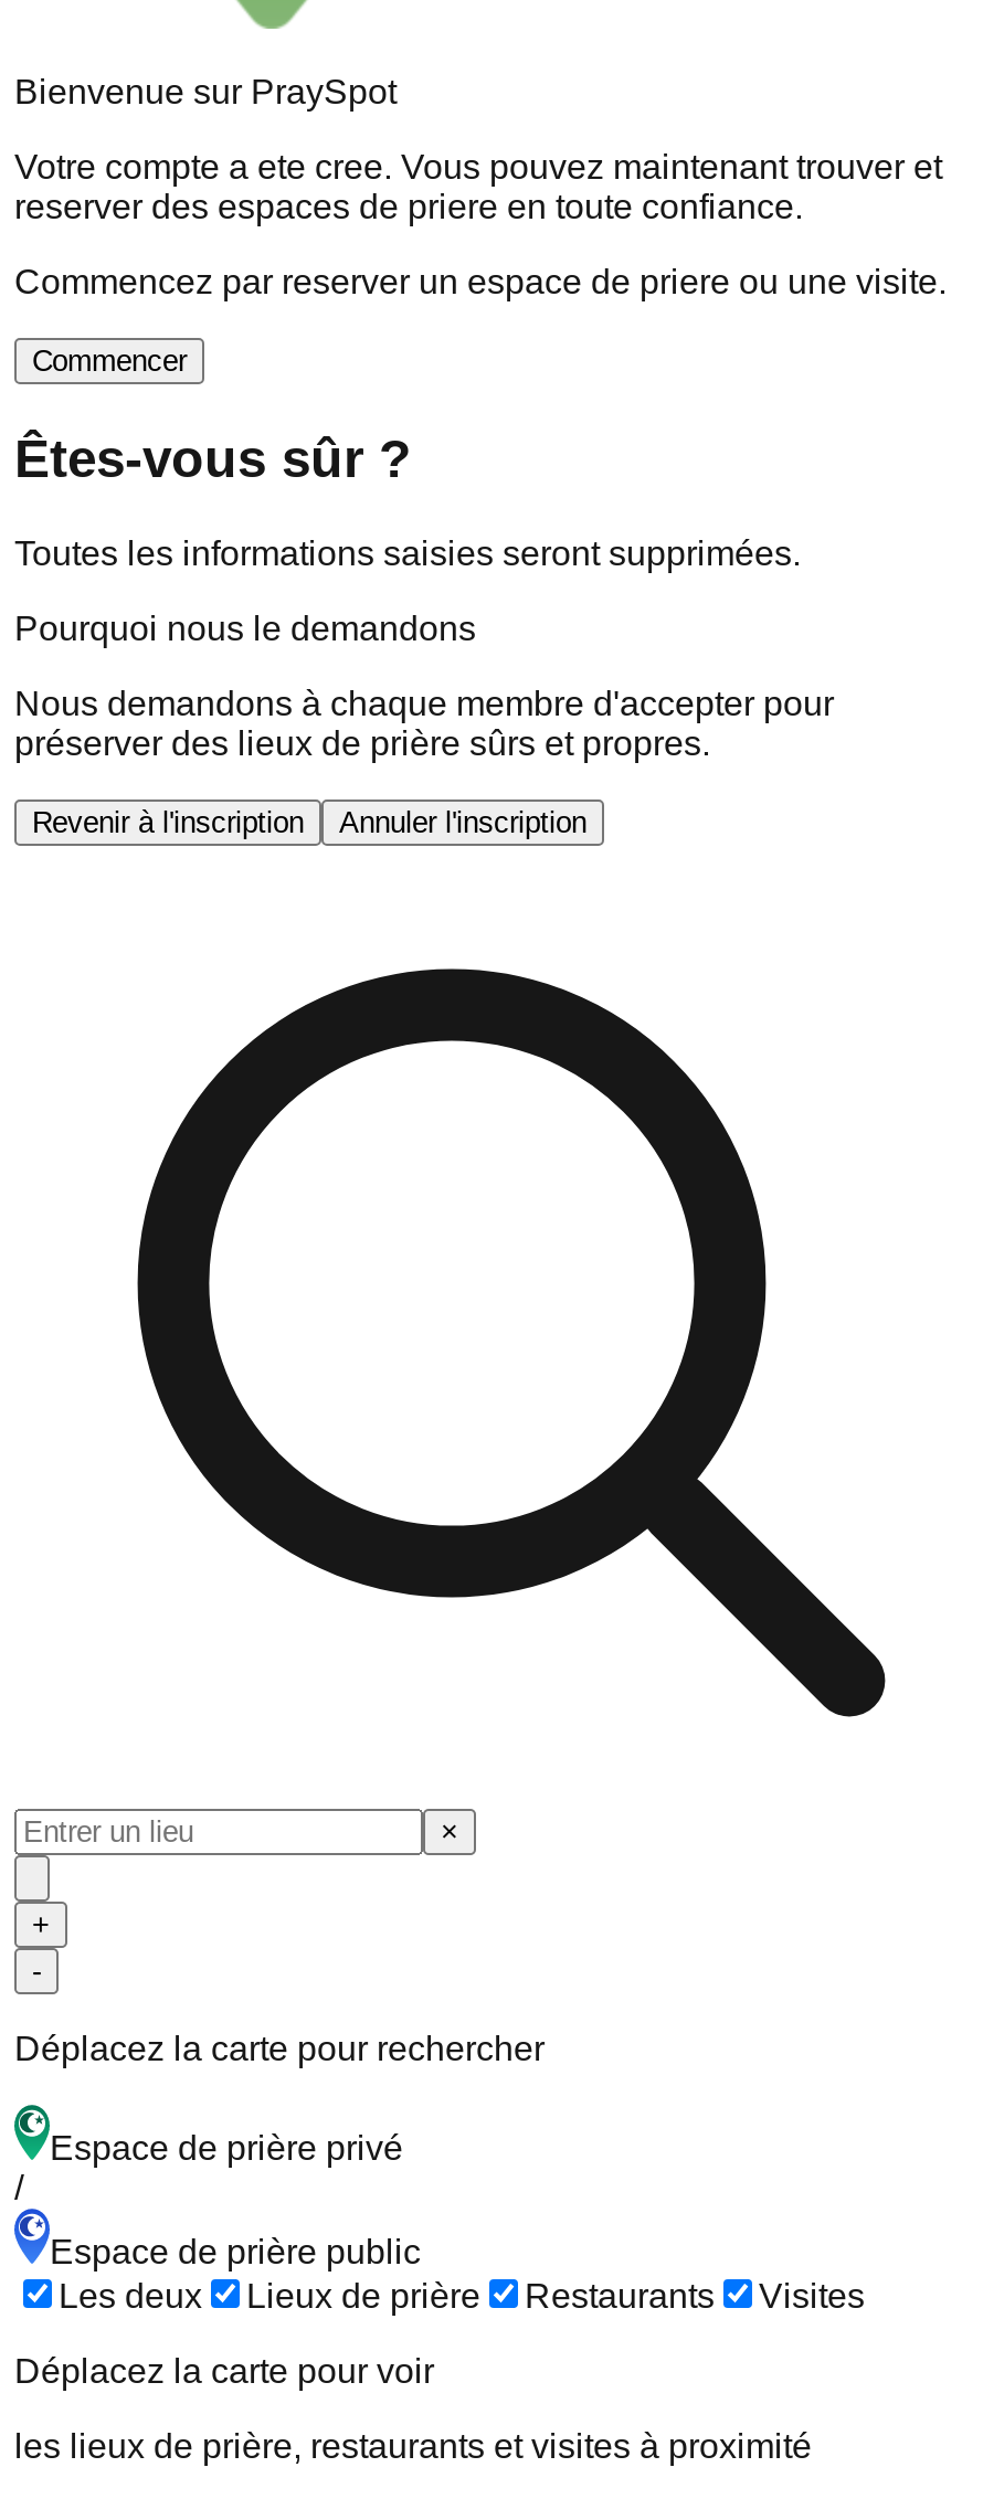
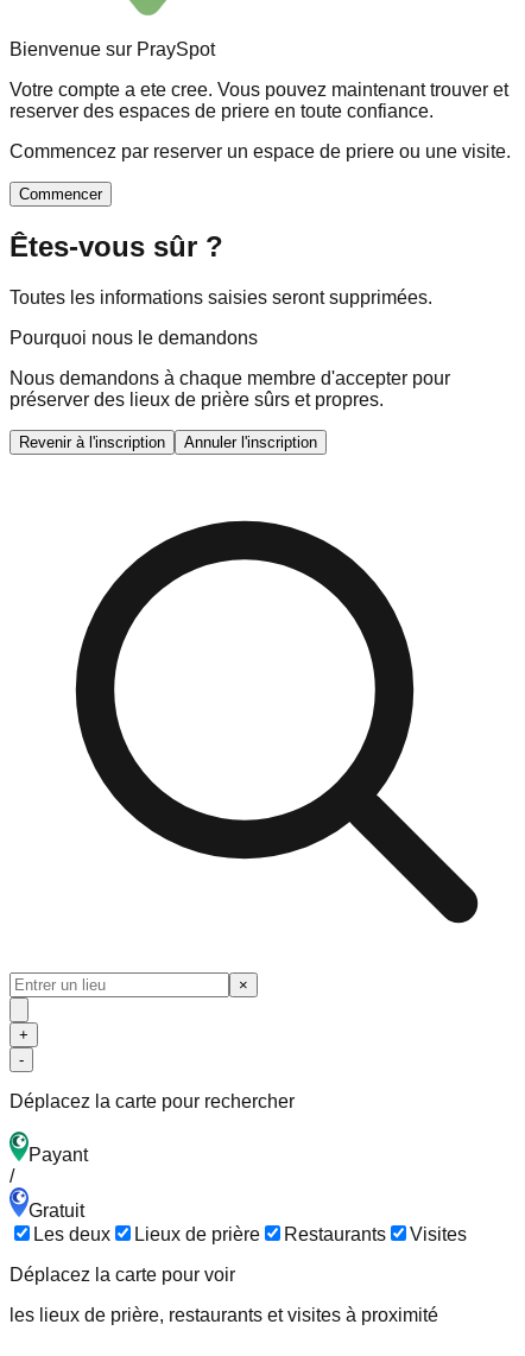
[50,2130,403,2167] Espace de prière privé -> [29,1145,88,1165] Payant
[50,2234,421,2271] Espace de prière public -> [29,1201,84,1221] Gratuit

